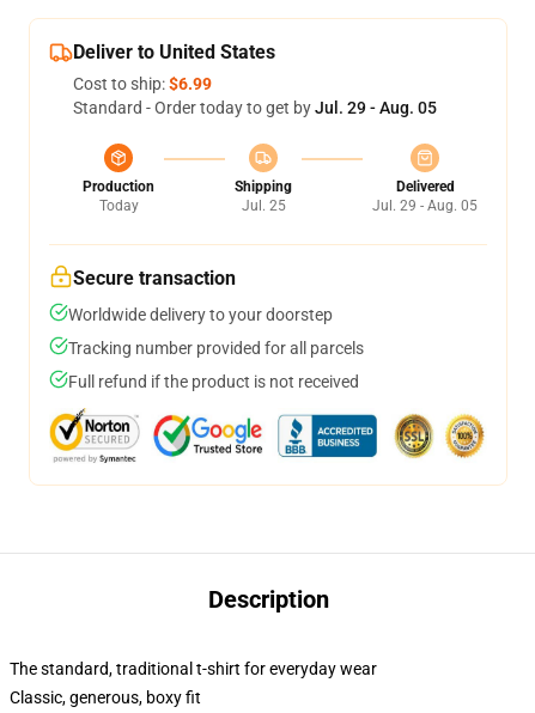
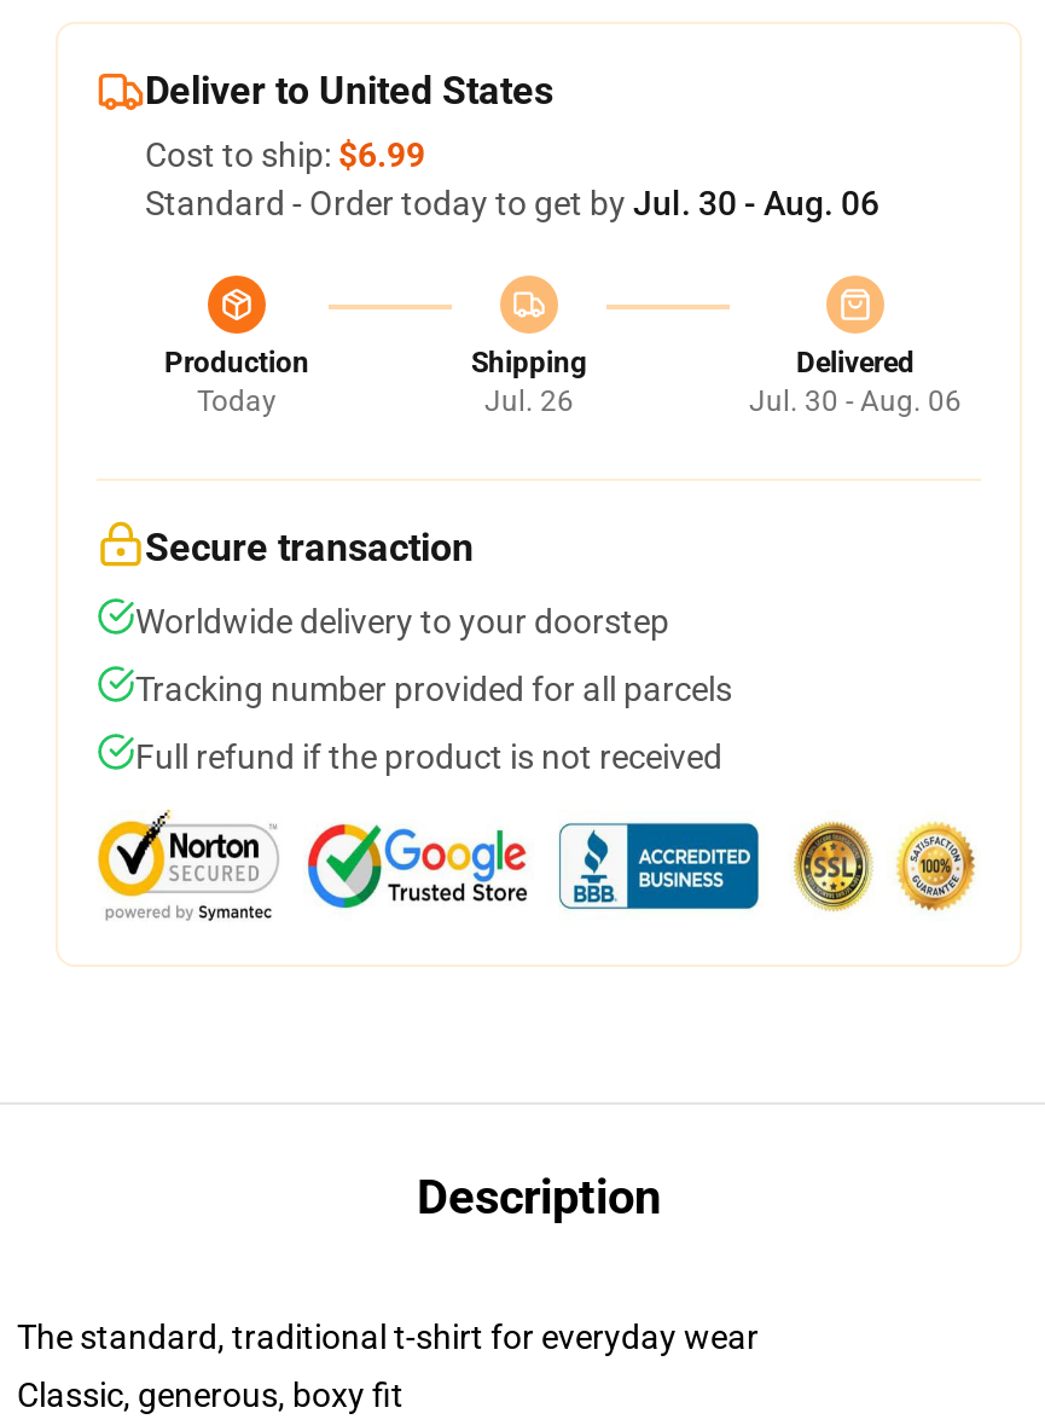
[73,98,437,117] Standard - Order today to get by Jul. 29 - Aug. 05 -> [145,184,879,222] Standard - Order today to get by Jul. 30 - Aug. 06
[241,197,285,214] Jul. 25 -> [484,384,574,418] Jul. 26
[372,197,478,214] Jul. 29 - Aug. 05 -> [749,384,962,418] Jul. 30 - Aug. 06

